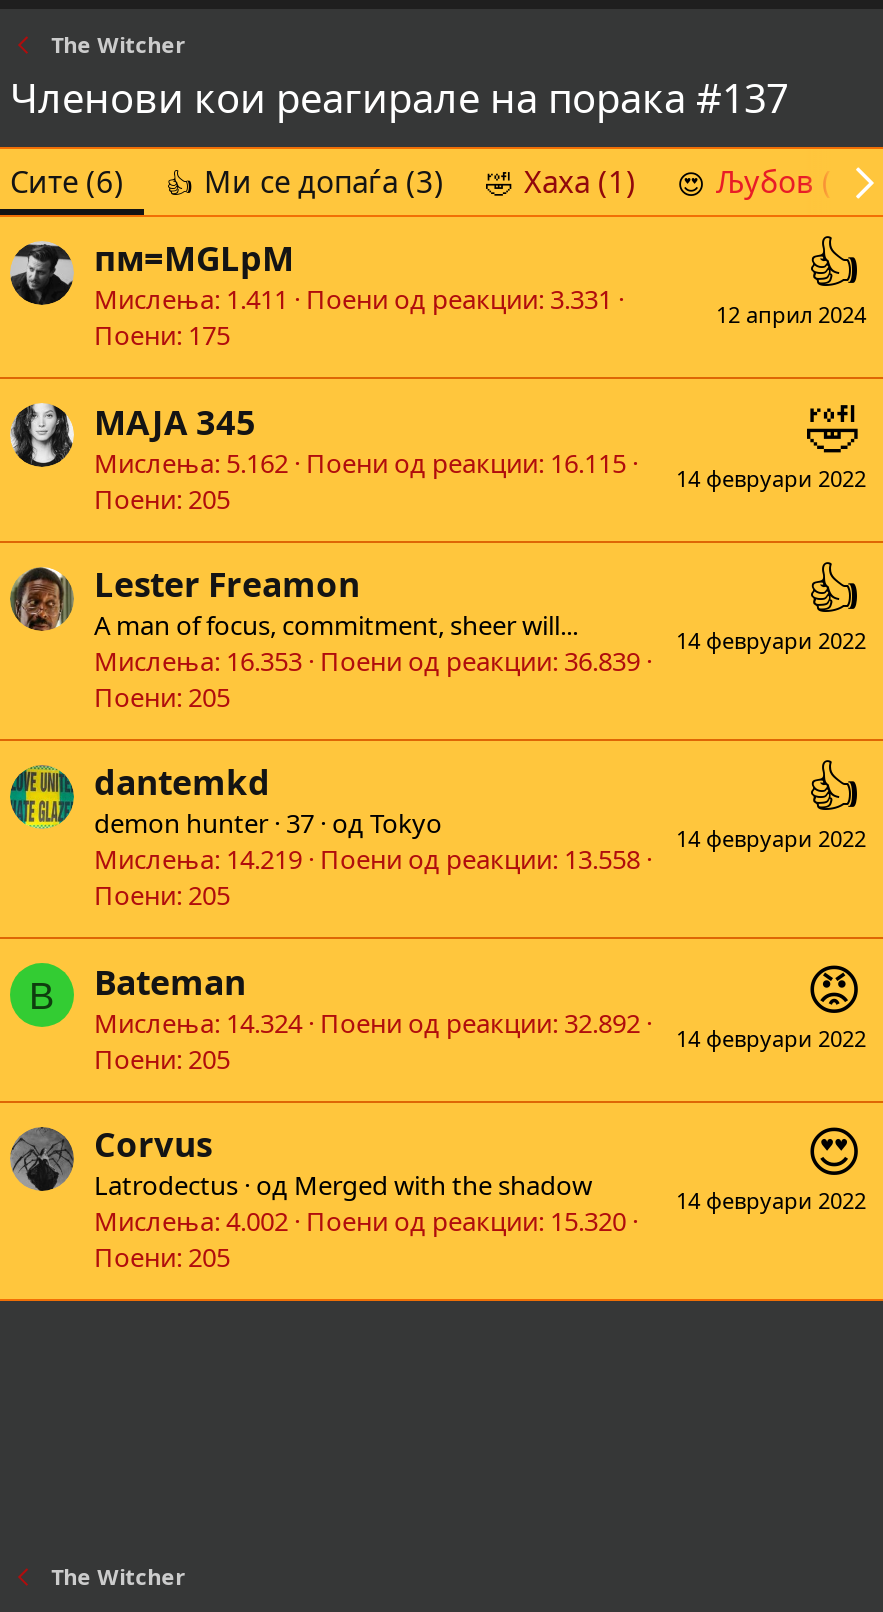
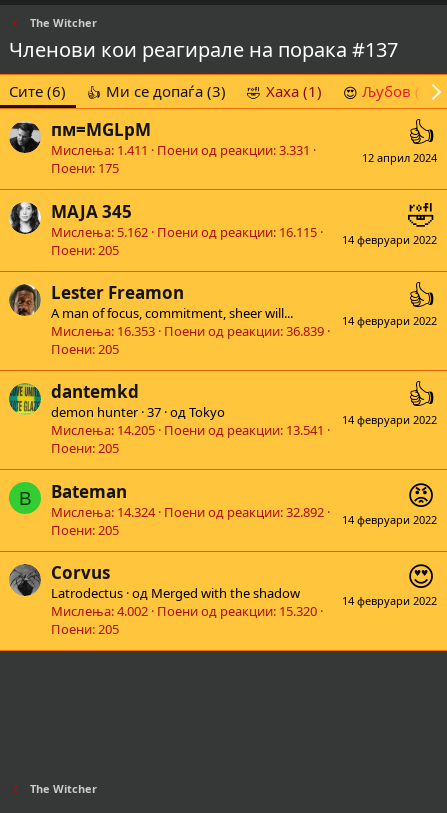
[94,841,640,877] Мислења 14.219 Поени од реакции 13.558 -> [51,421,324,439] Мислења 14.205 Поени од реакции 13.541

